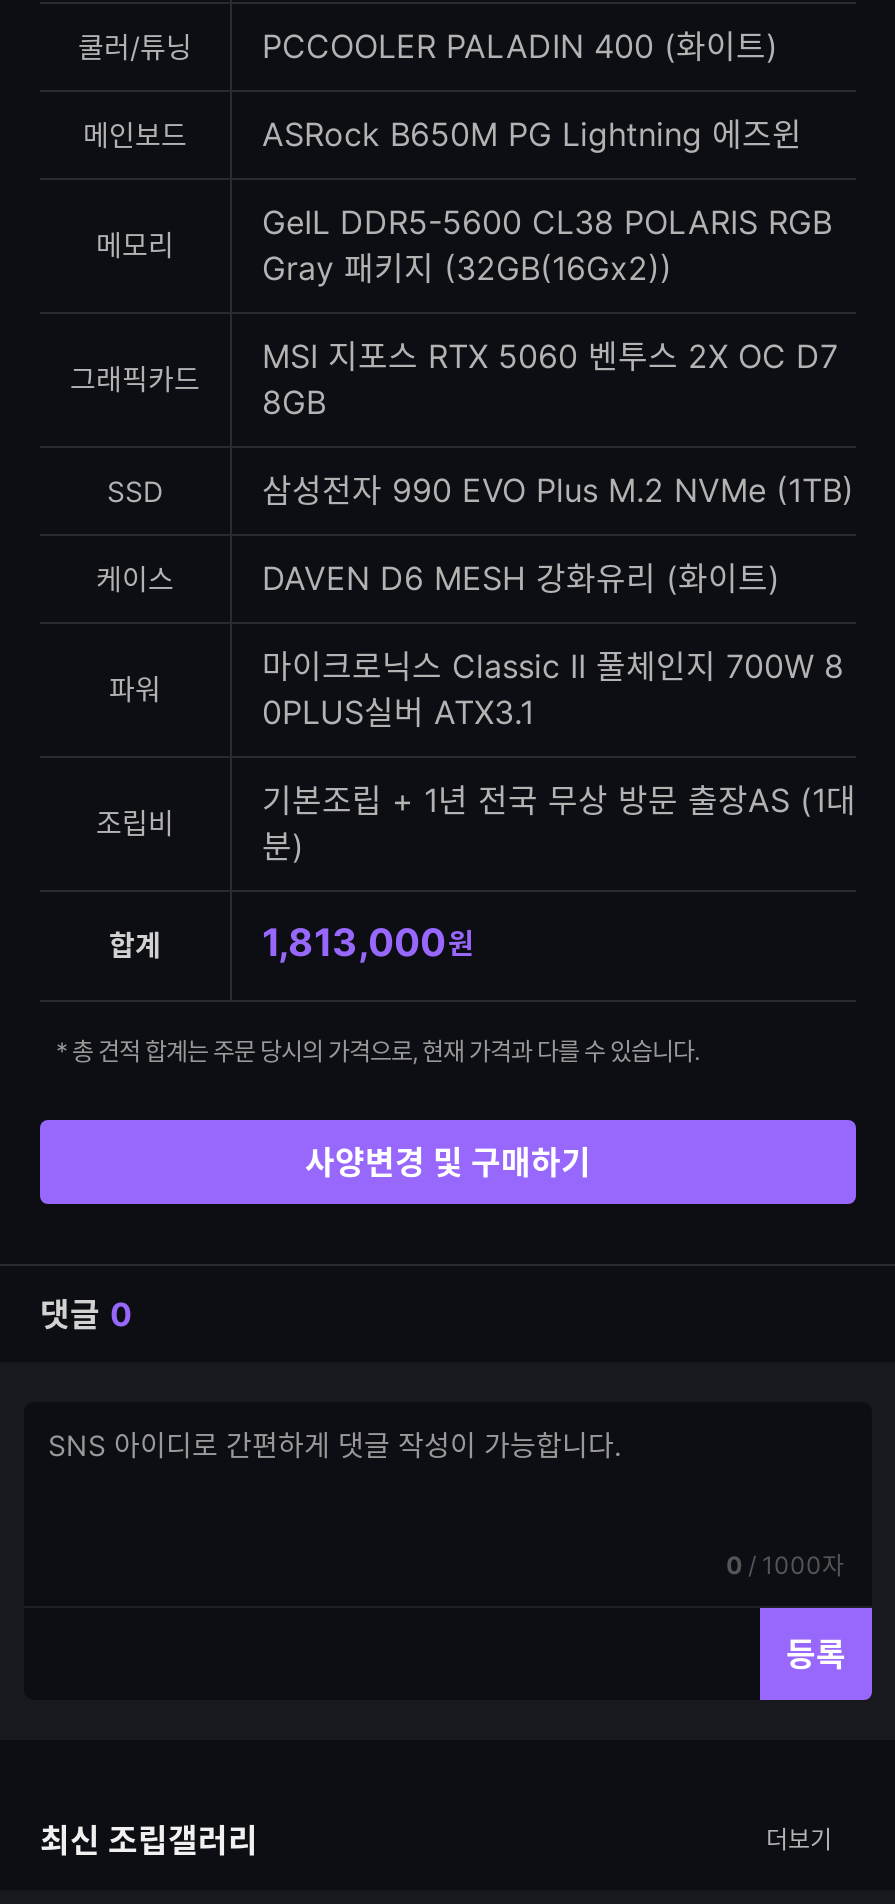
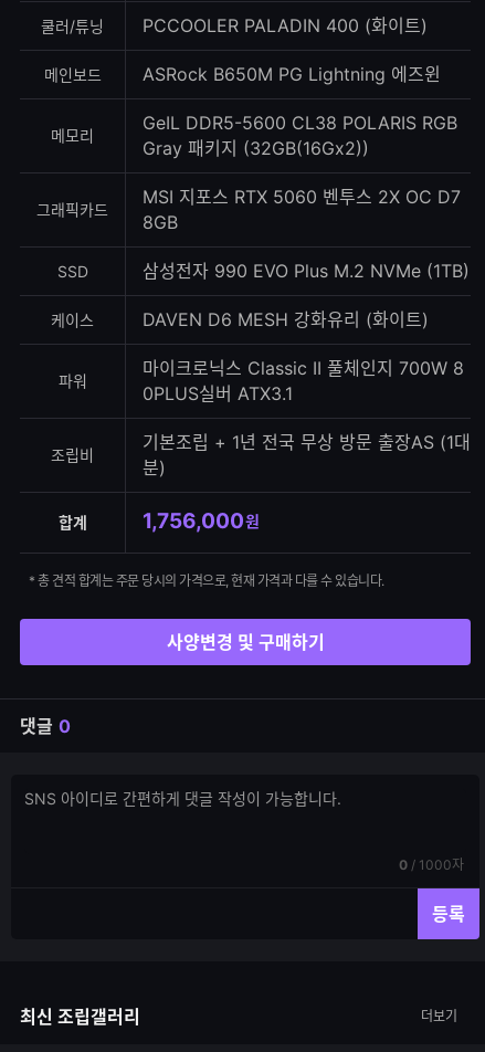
[262,921,474,967] 1,813,000원 -> [143,509,260,534] 1,756,000원

